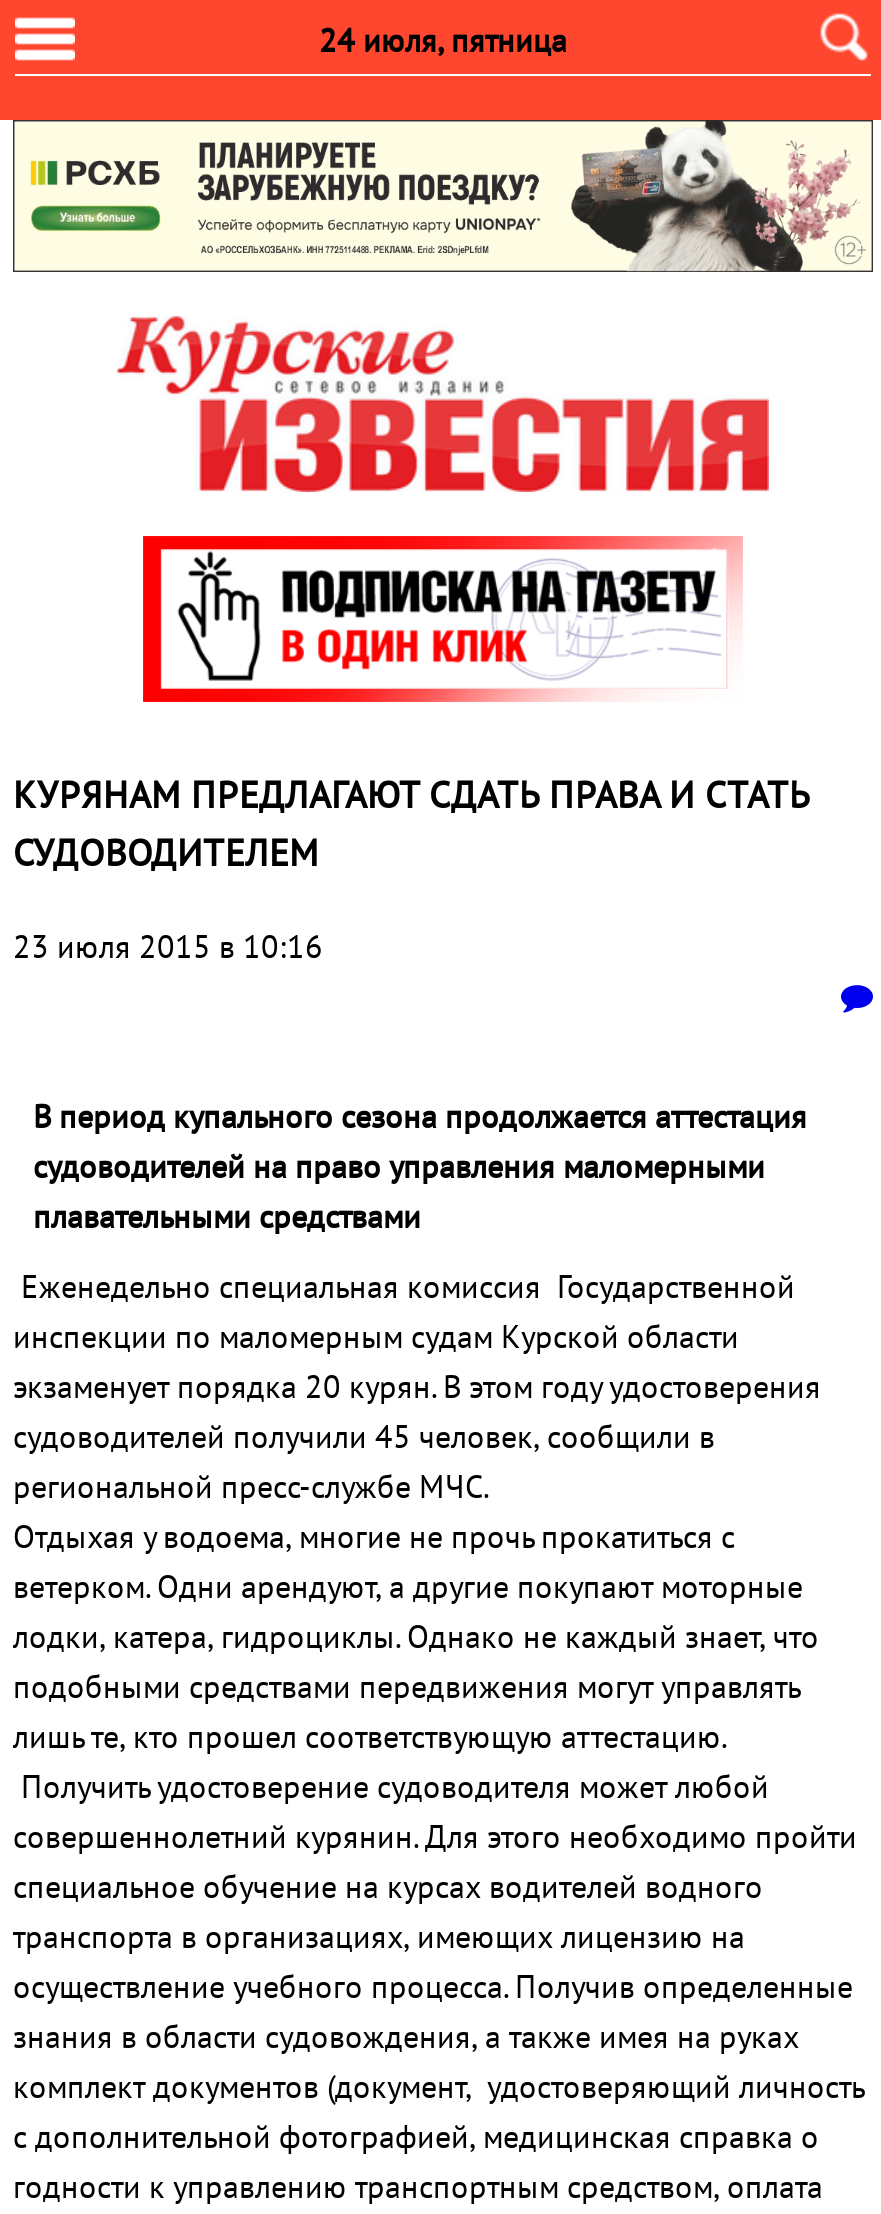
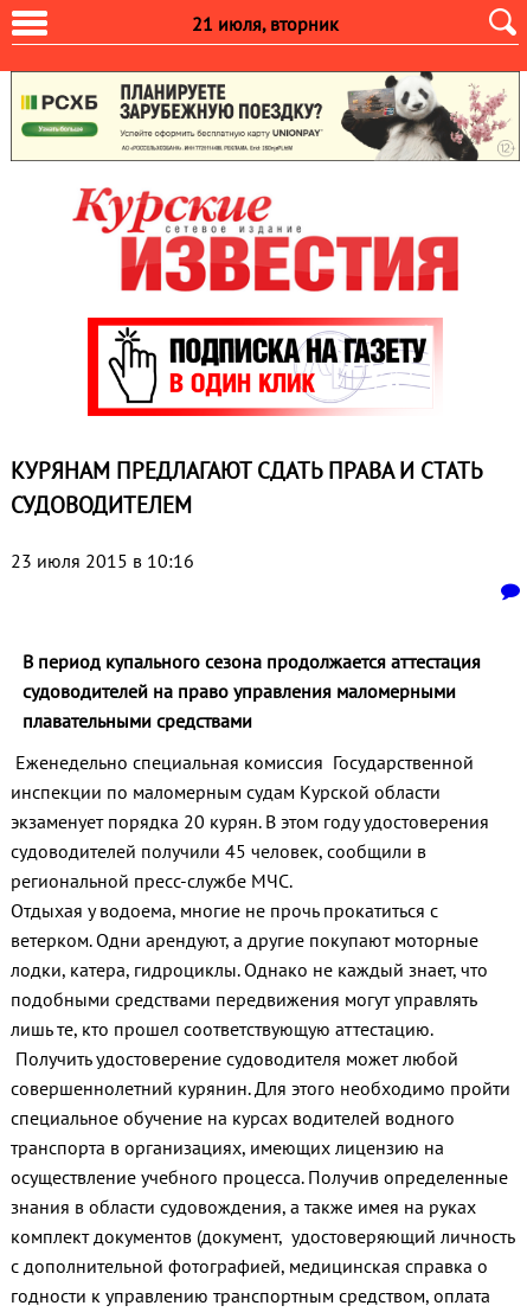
[319,20,567,60] 24 июля, пятница -> [192,12,339,36] 21 июля, вторник

